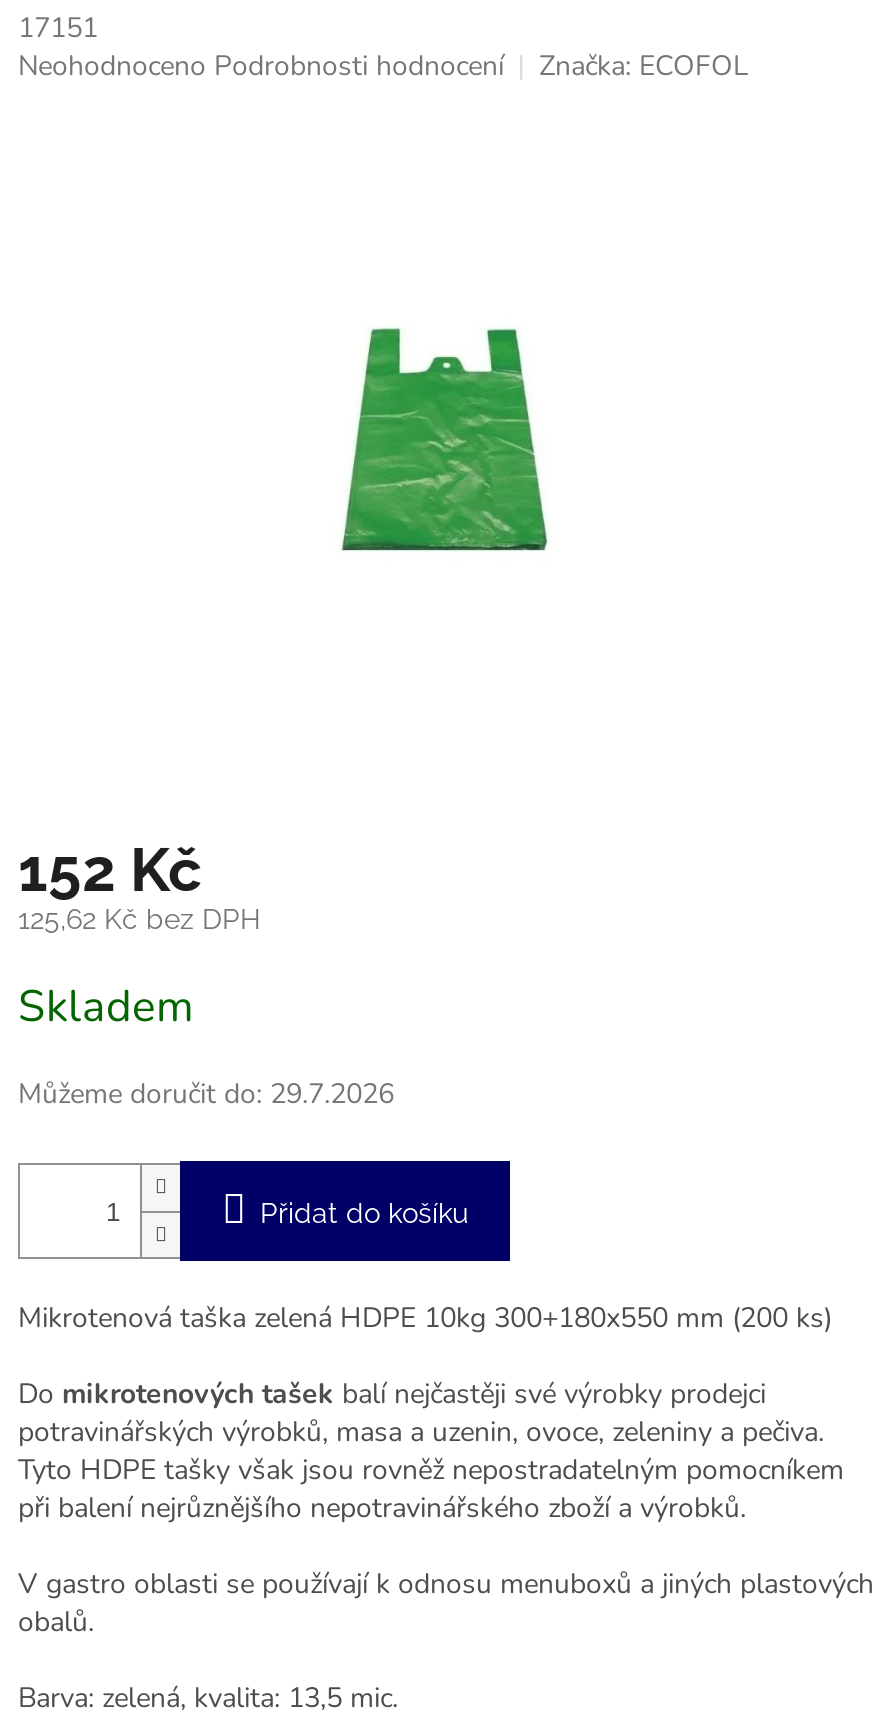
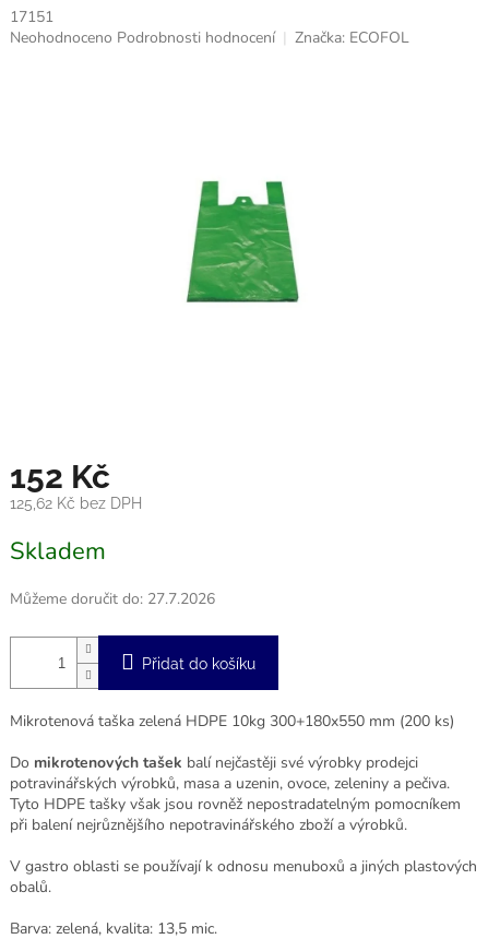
[18,1076,394,1114] Můžeme doručit do: 29.7.2026 -> [10,589,215,610] Můžeme doručit do: 27.7.2026

